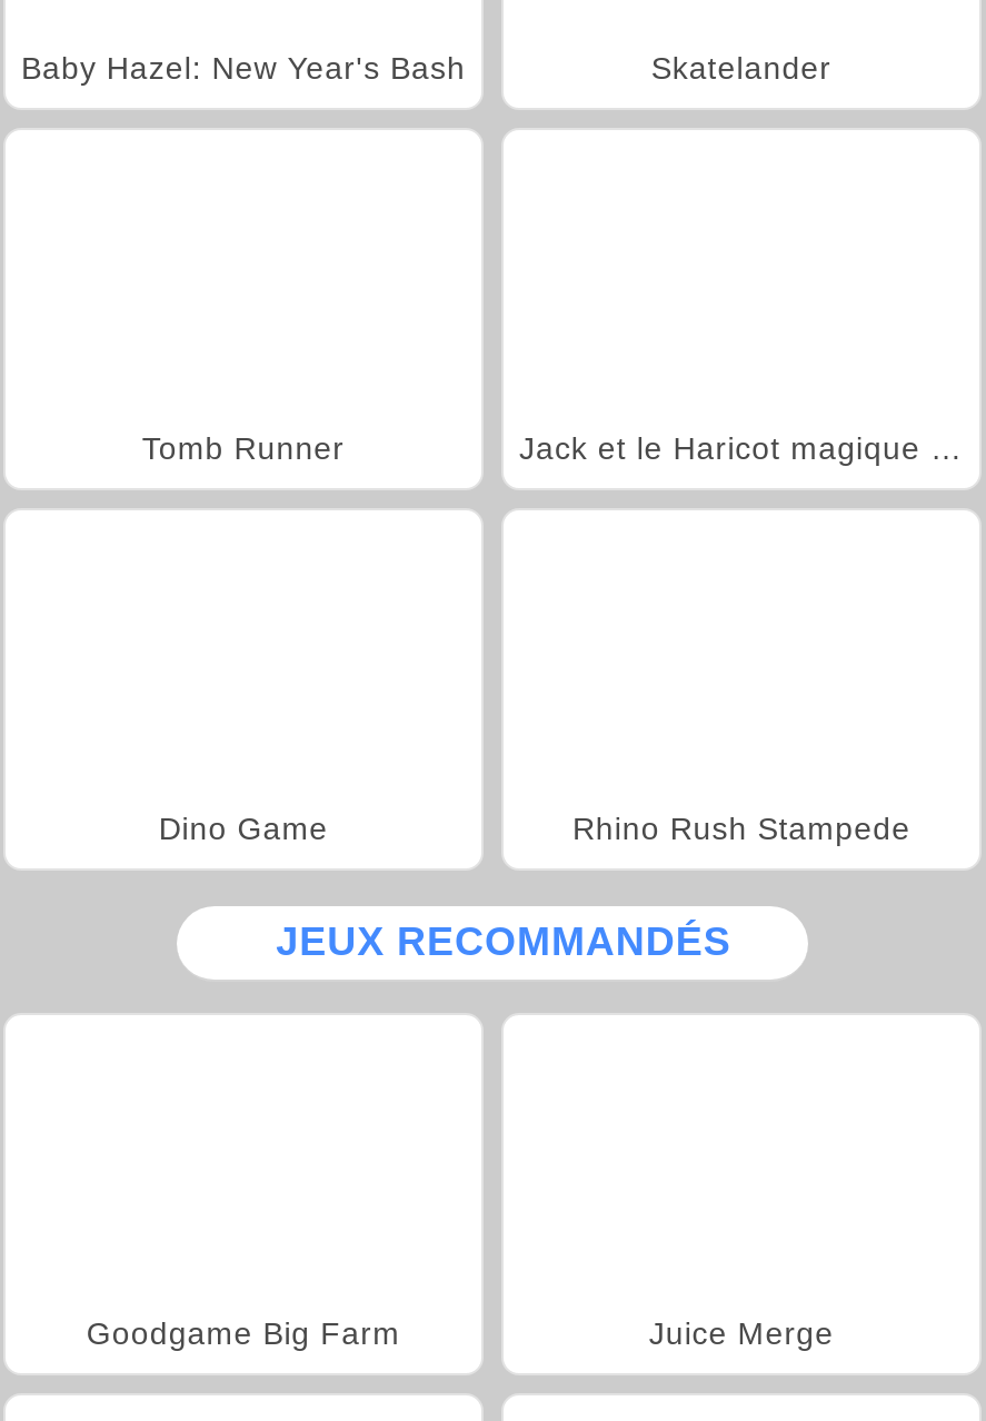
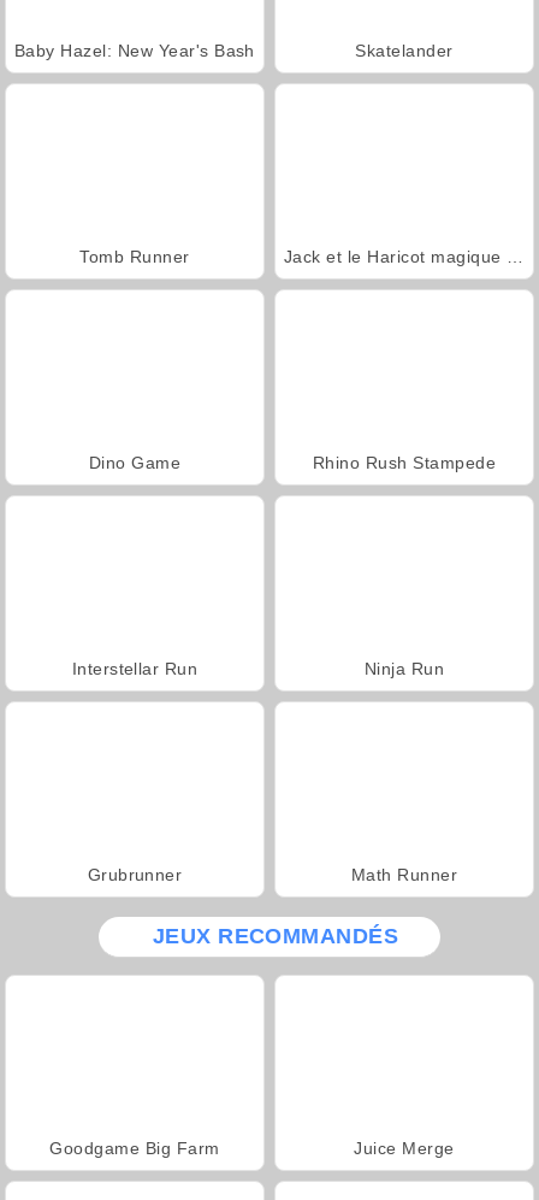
none -> [72,659,444,678] Interstellar Run | Ninja Run
none -> [87,865,457,884] Grubrunner | Math Runner

